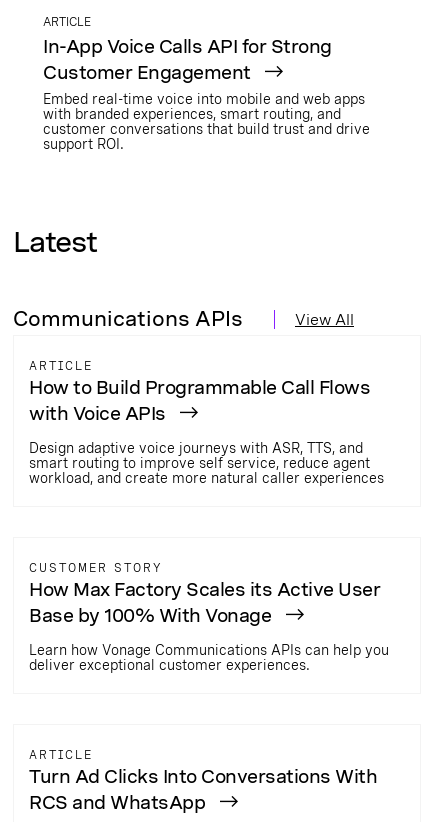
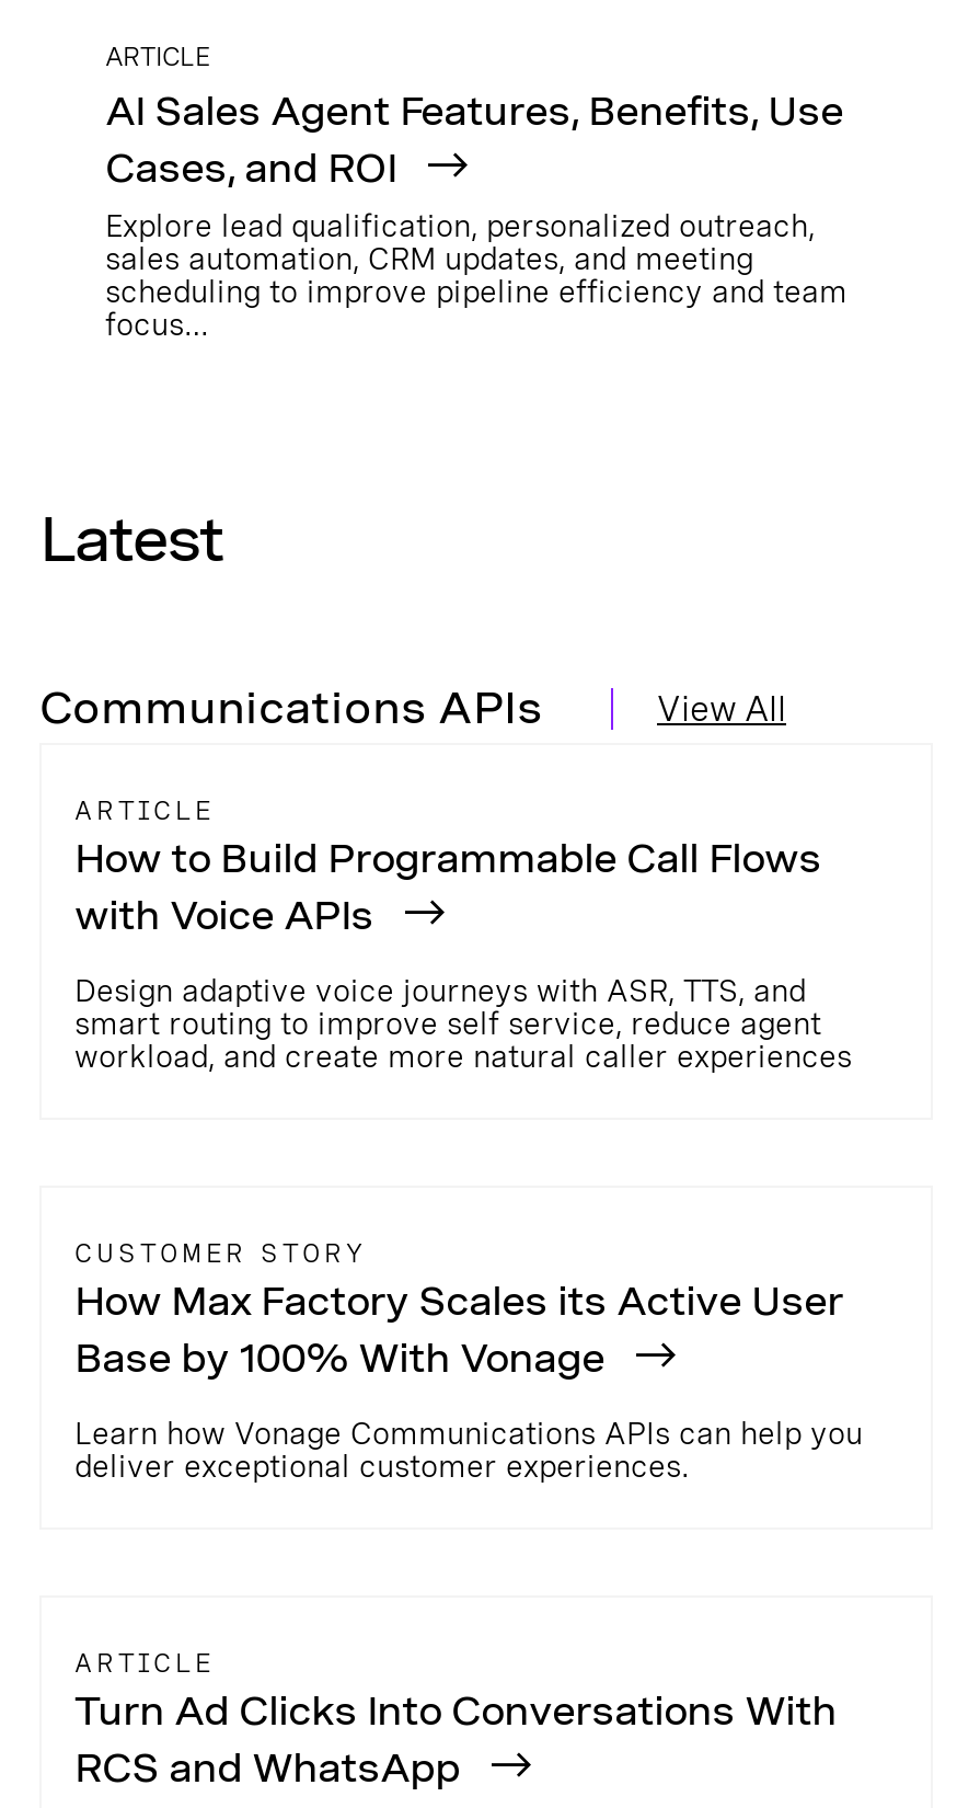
[43,36,370,152] In-App Voice Calls API for Strong | Customer Engagement | Embed real-time voice into mobile and web apps | with branded experiences, smart routing, and | customer conversations that build trust and drive | support ROI. -> [105,88,848,342] AI Sales Agent Features, Benefits, Use | Cases, and ROI | Explore lead qualification, personalized outreach, | sales automation, CRM updates, and meeting | scheduling to improve pipeline efficiency and team | focus…

